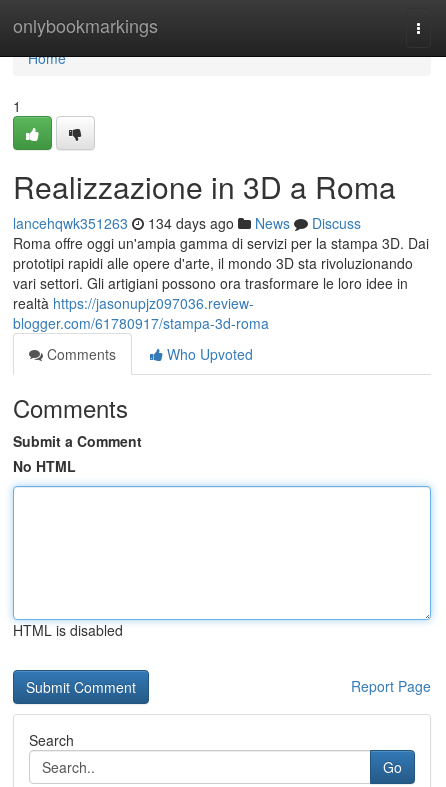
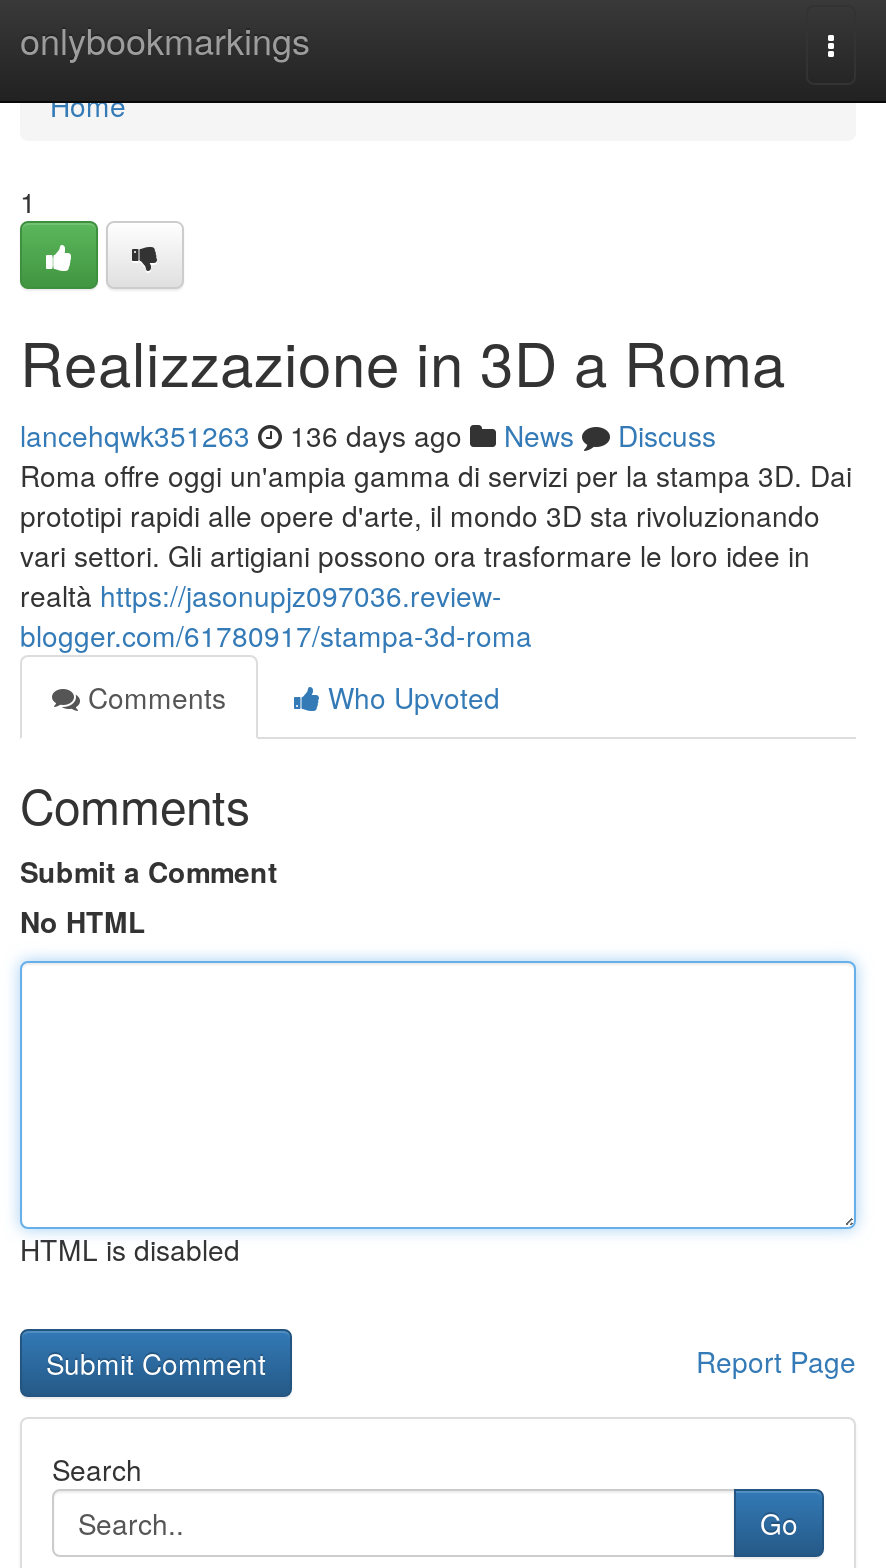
[13,213,361,233] lancehqwk351263 134 days ago News Discuss -> [20,415,716,455] lancehqwk351263 136 days ago News Discuss

